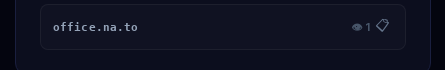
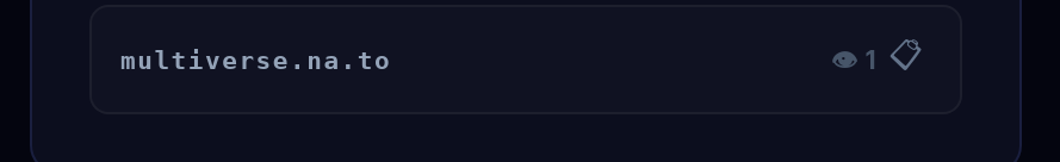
[53,20,138,33] office.na.to -> [120,44,391,75] multiverse.na.to

